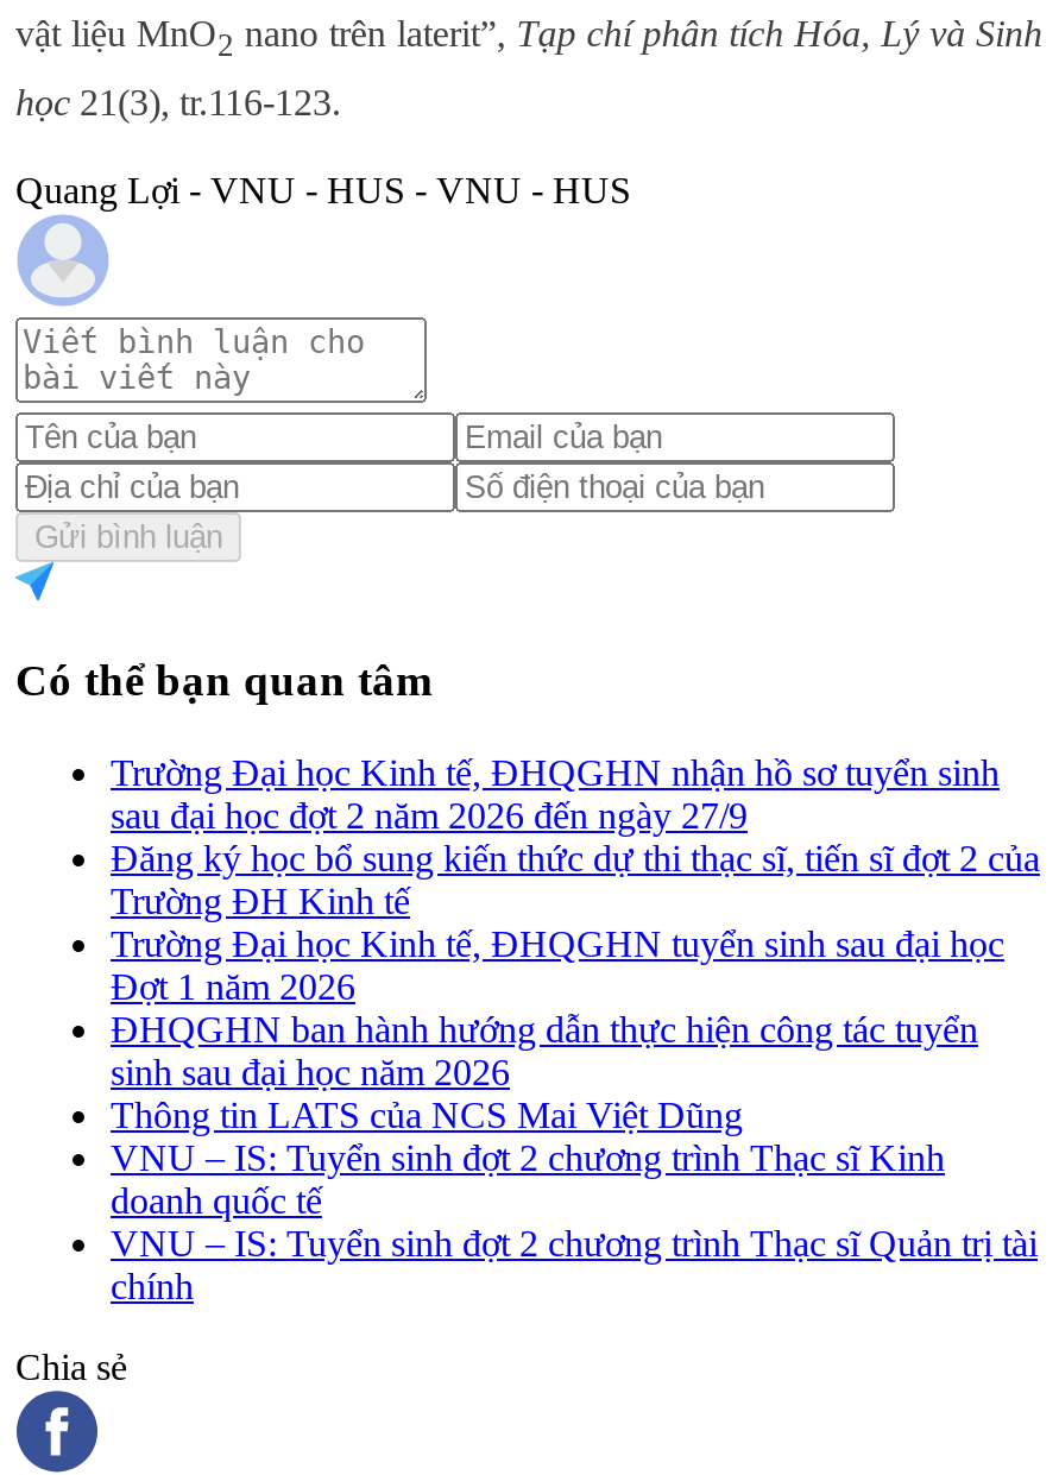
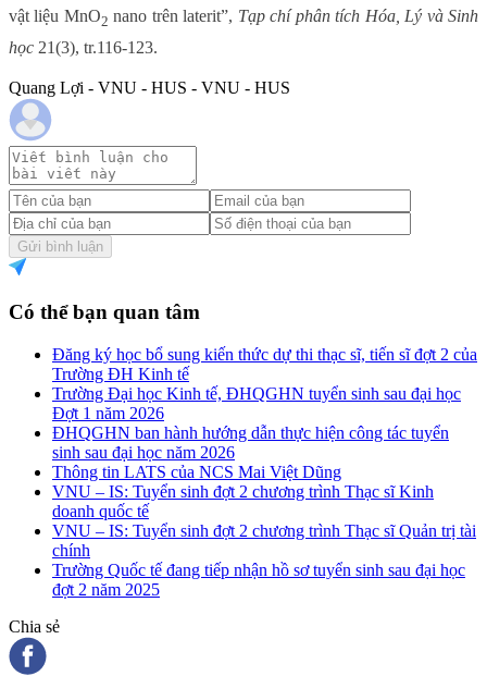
[111,751,1000,835] Trường Đại học Kinh tế, ĐHQGHN nhận hồ sơ tuyển sinh | sau đại học đợt 2 năm 2026 đến ngày 27/9 -> none
moved [111,837,1040,1305] -> [52,345,477,559]: Đăng ký học bổ sung kiến thức dự thi thạc sĩ, tiến sĩ đợt 2 của | Trường ĐH Kinh tế | Trường Đại học Kinh tế, ĐHQGHN tuyển sinh sau đại học | ... | VNU – IS: Tuyển sinh đợt 2 chương trình Thạc sĩ Quản trị tài | chính
none -> [52,560,465,598] Trường Quốc tế đang tiếp nhận hồ sơ tuyển sinh sau đại học | đợt 2 năm 2025

